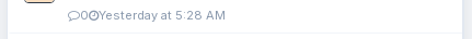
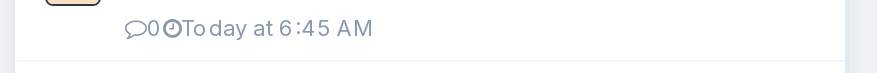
[99,8,226,23] Yesterday at 5:28 AM -> [181,14,373,42] Today at 6:45 AM

